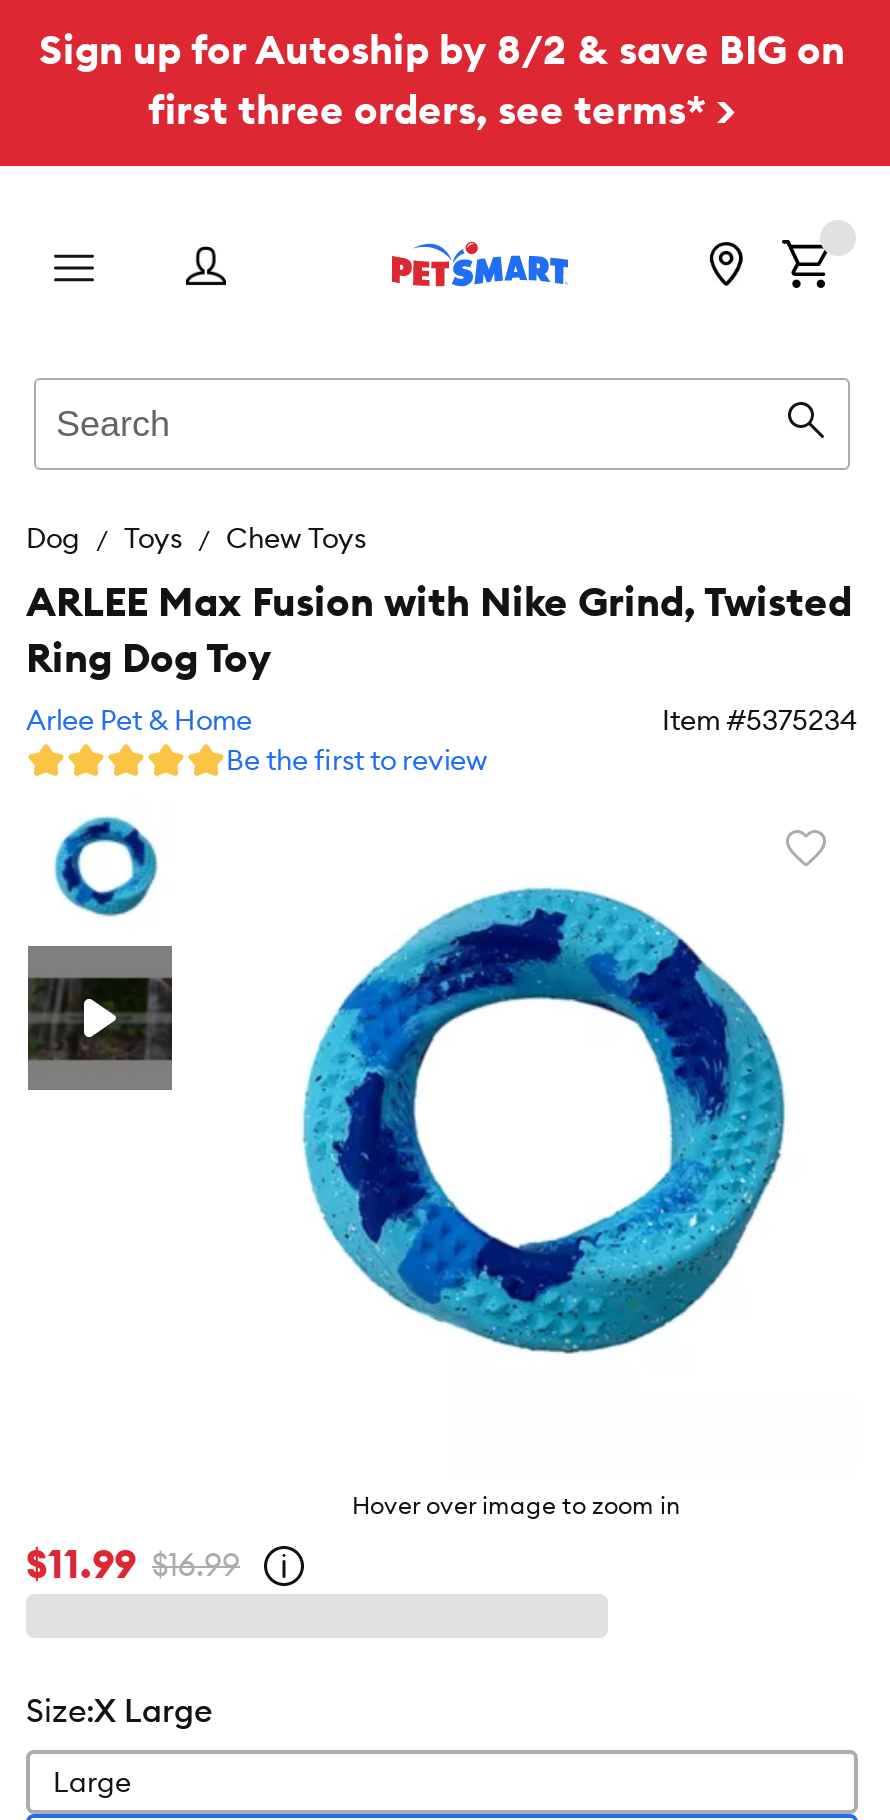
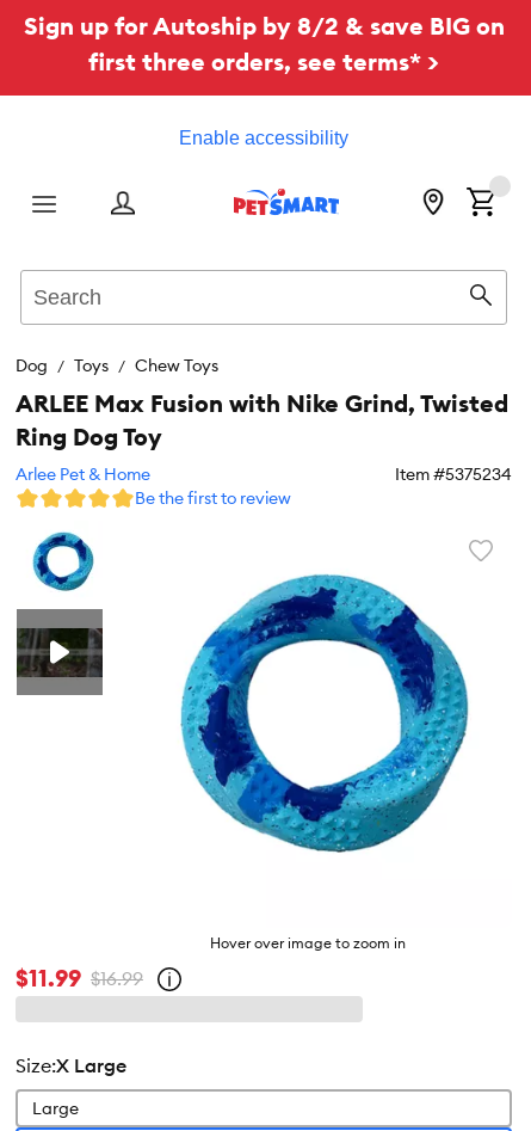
none -> [179,128,348,148] Enable accessibility

